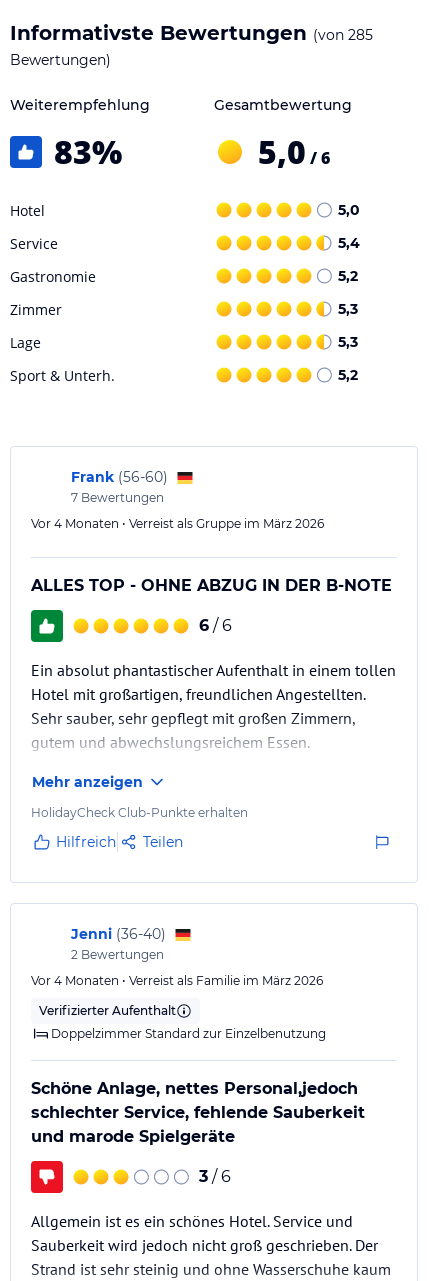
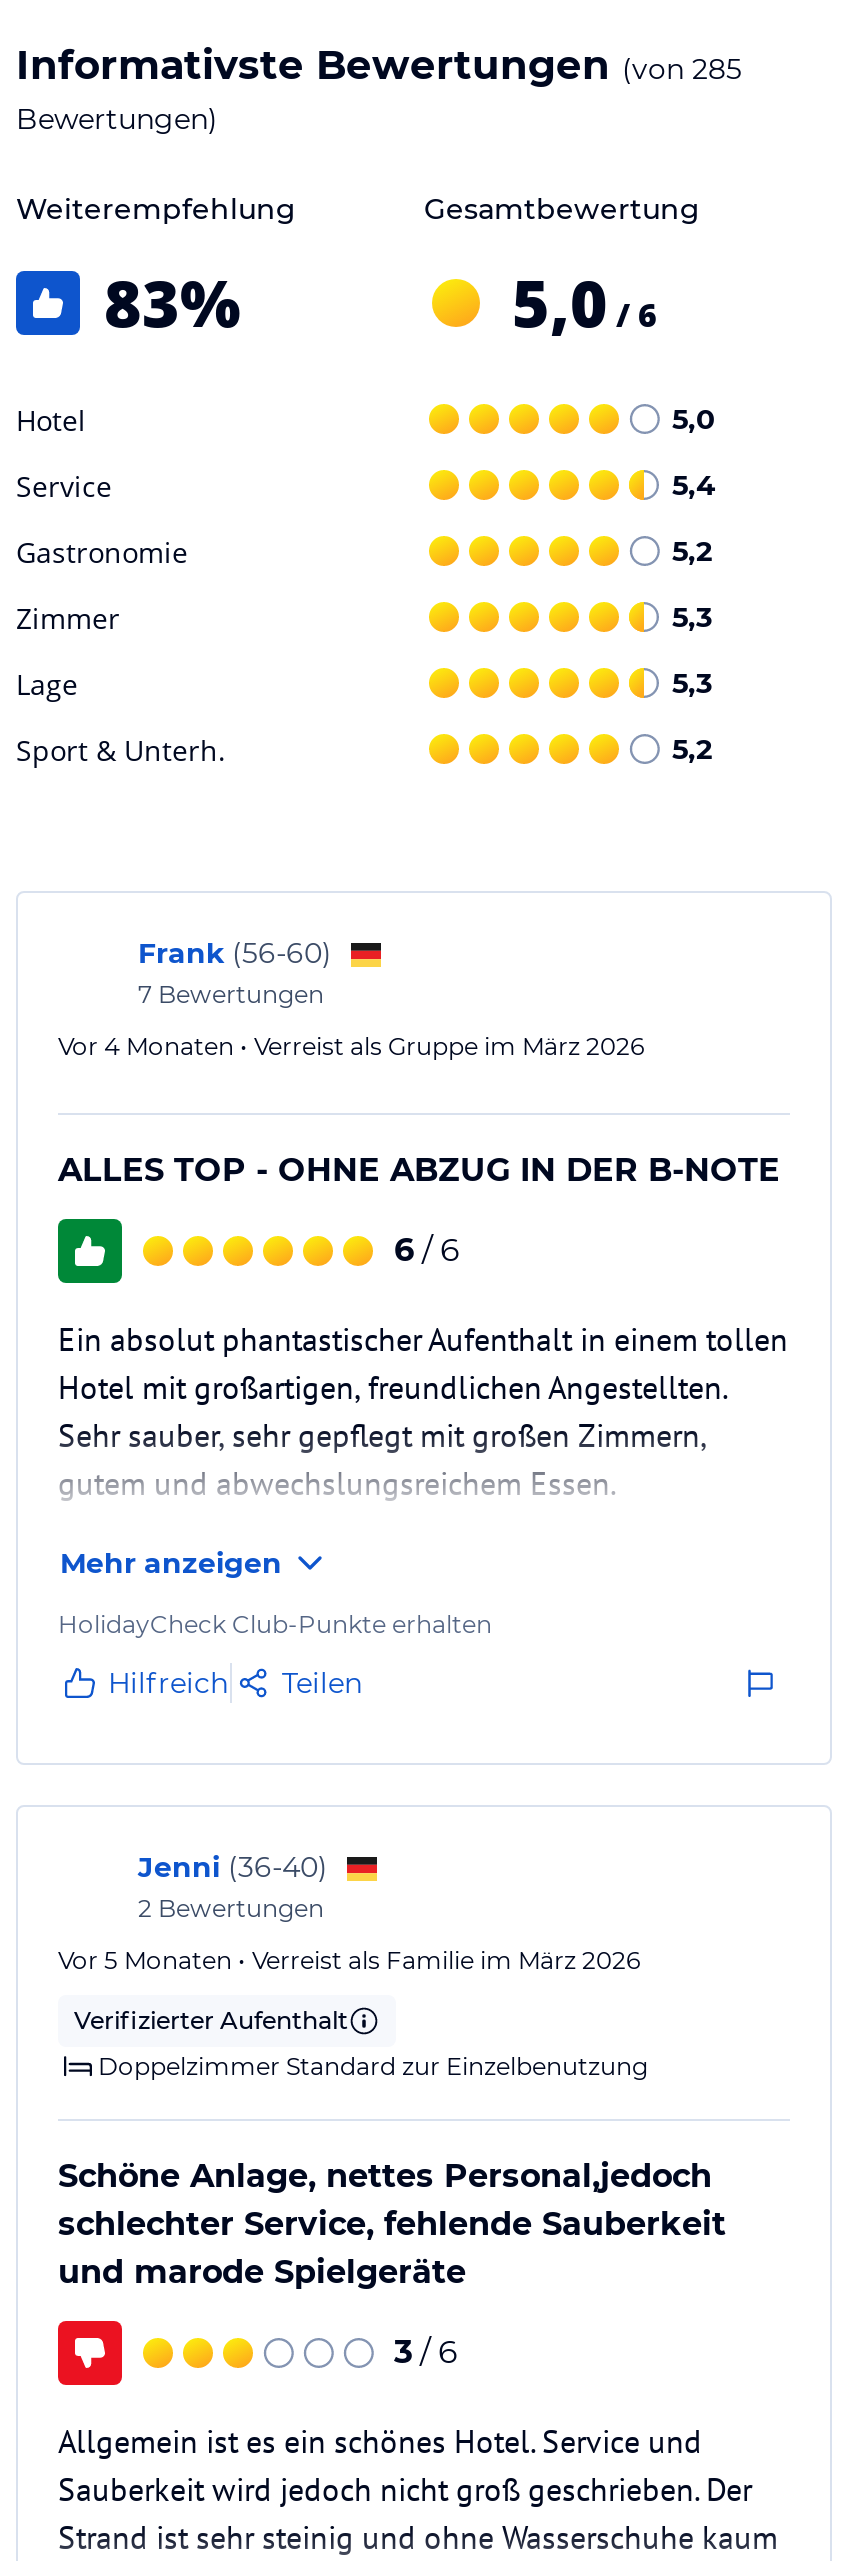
[31,973,323,988] Vor 4 Monaten • Verreist als Familie im März 2026 -> [58,1944,640,1974] Vor 5 Monaten • Verreist als Familie im März 2026

